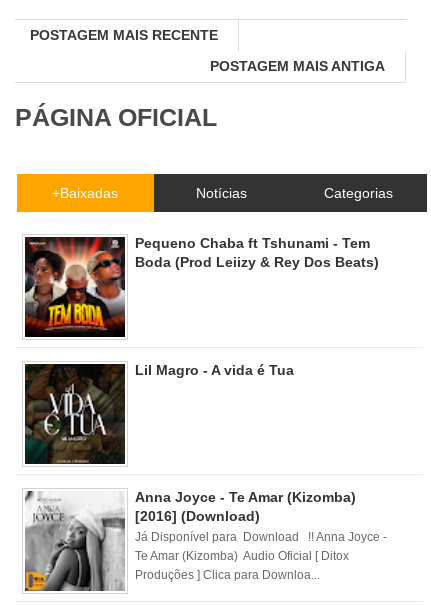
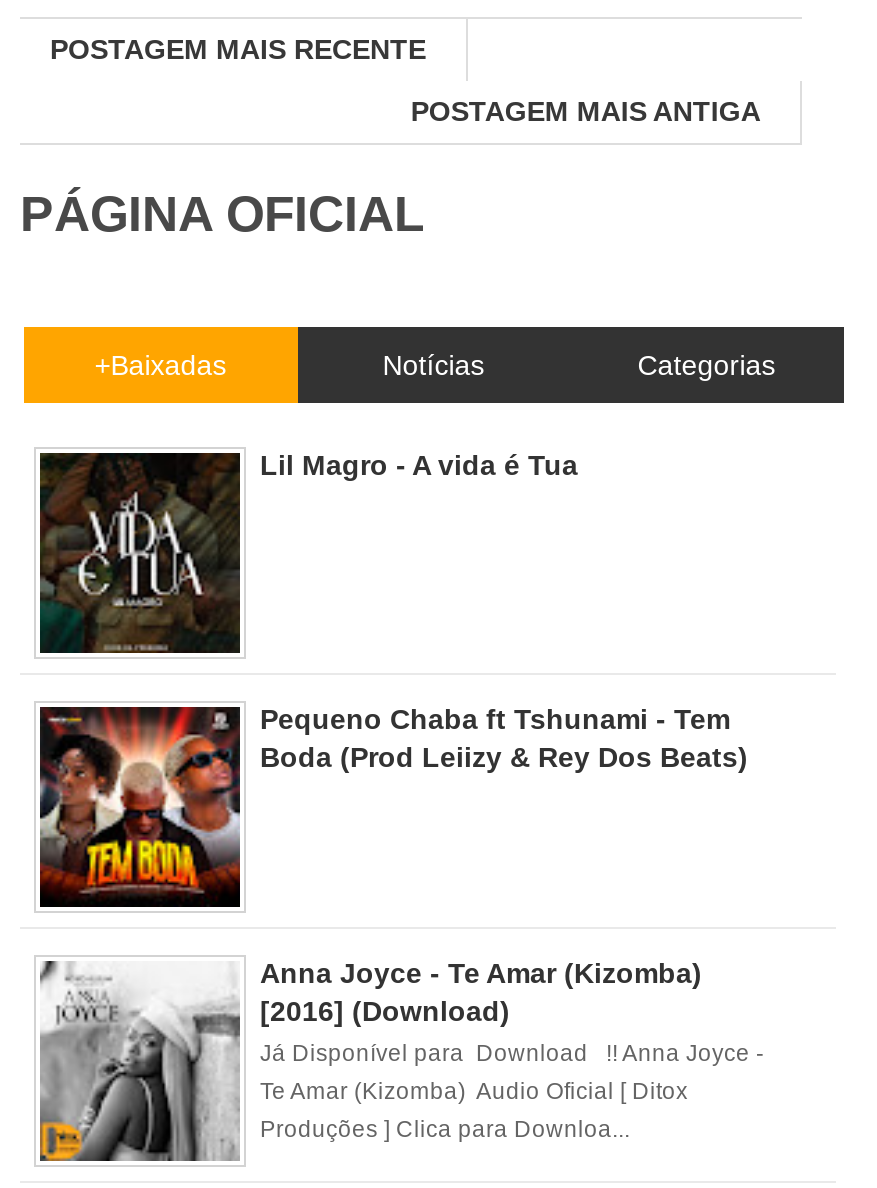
moved [23,235,379,339] -> [36,703,748,909]: [image] | Pequeno Chaba ft Tshunami - Tem | Boda (Prod Leiizy & Rey Dos Beats)
moved [24,362,294,464] -> [38,450,578,653]: [image] | Lil Magro - A vida é Tua

